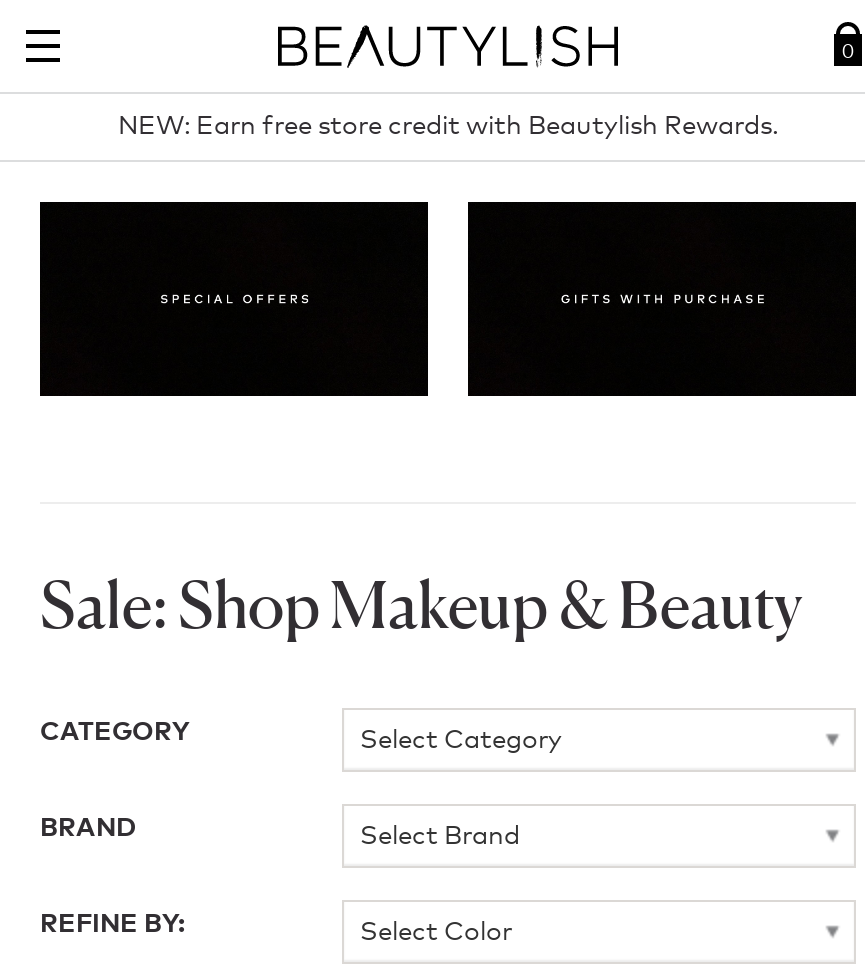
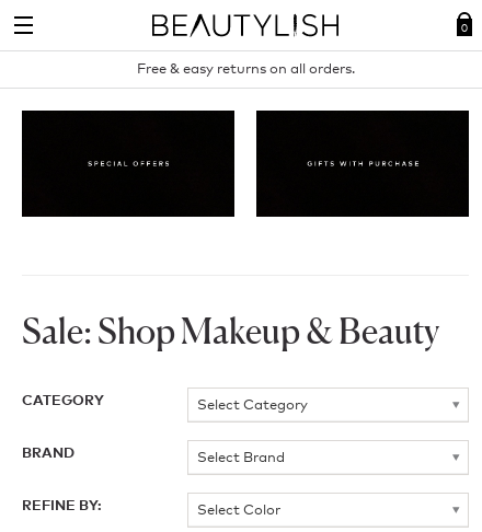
[118,114,778,140] NEW: Earn free store credit with Beautylish Rewards. -> [136,62,354,77] Free & easy returns on all orders.

